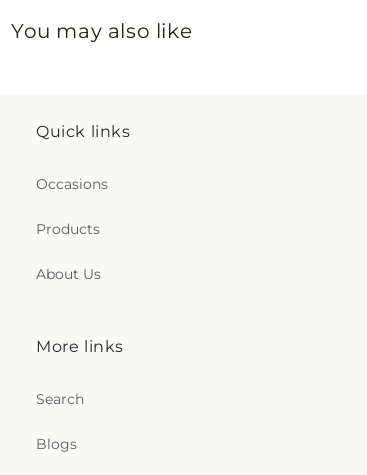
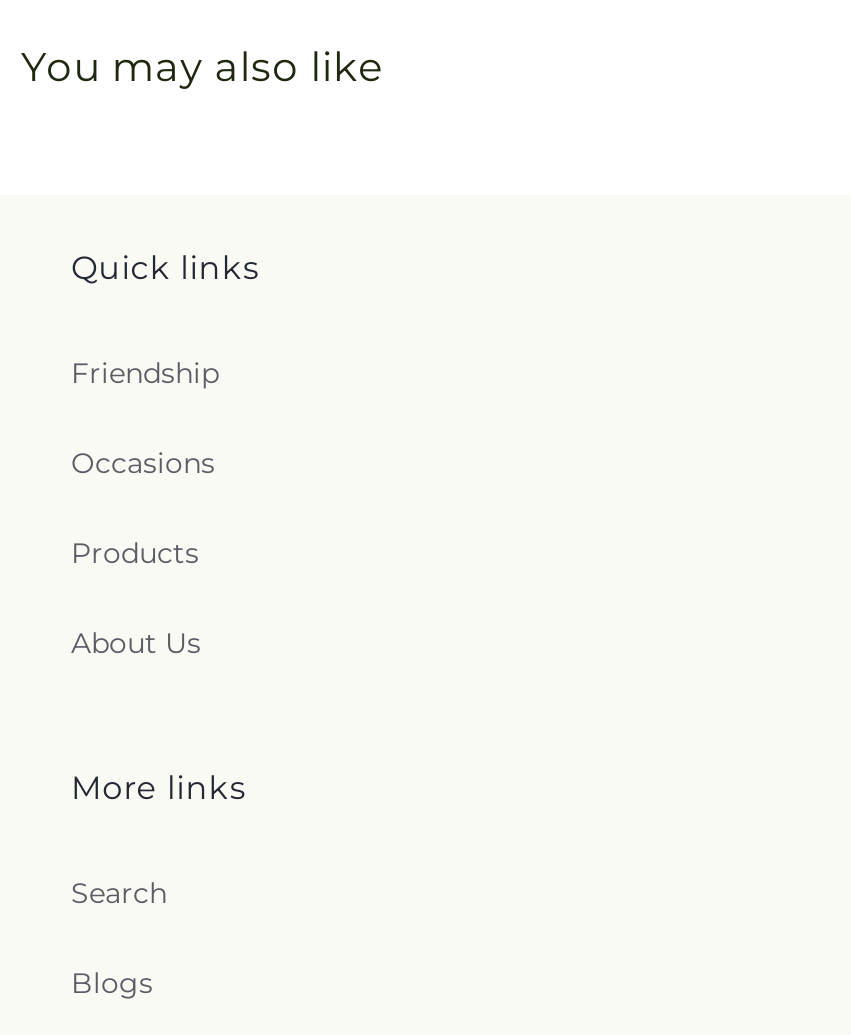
none -> [71,355,219,391] Friendship

